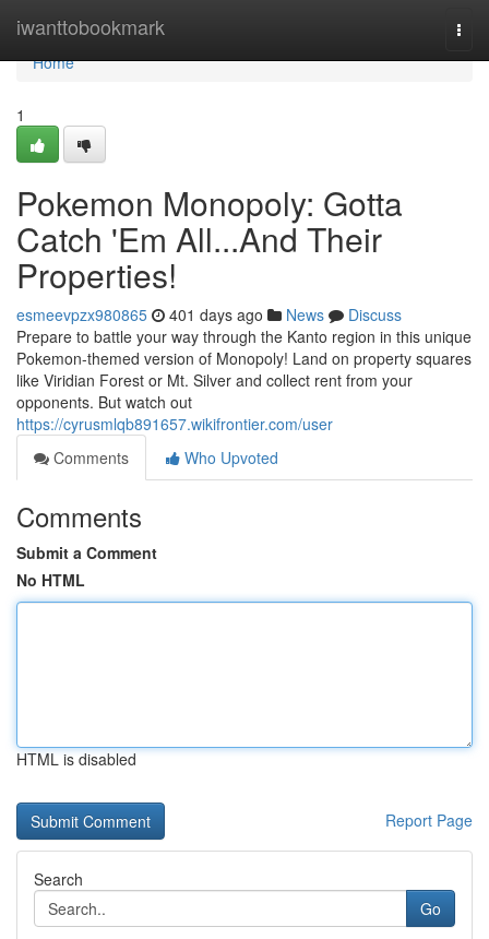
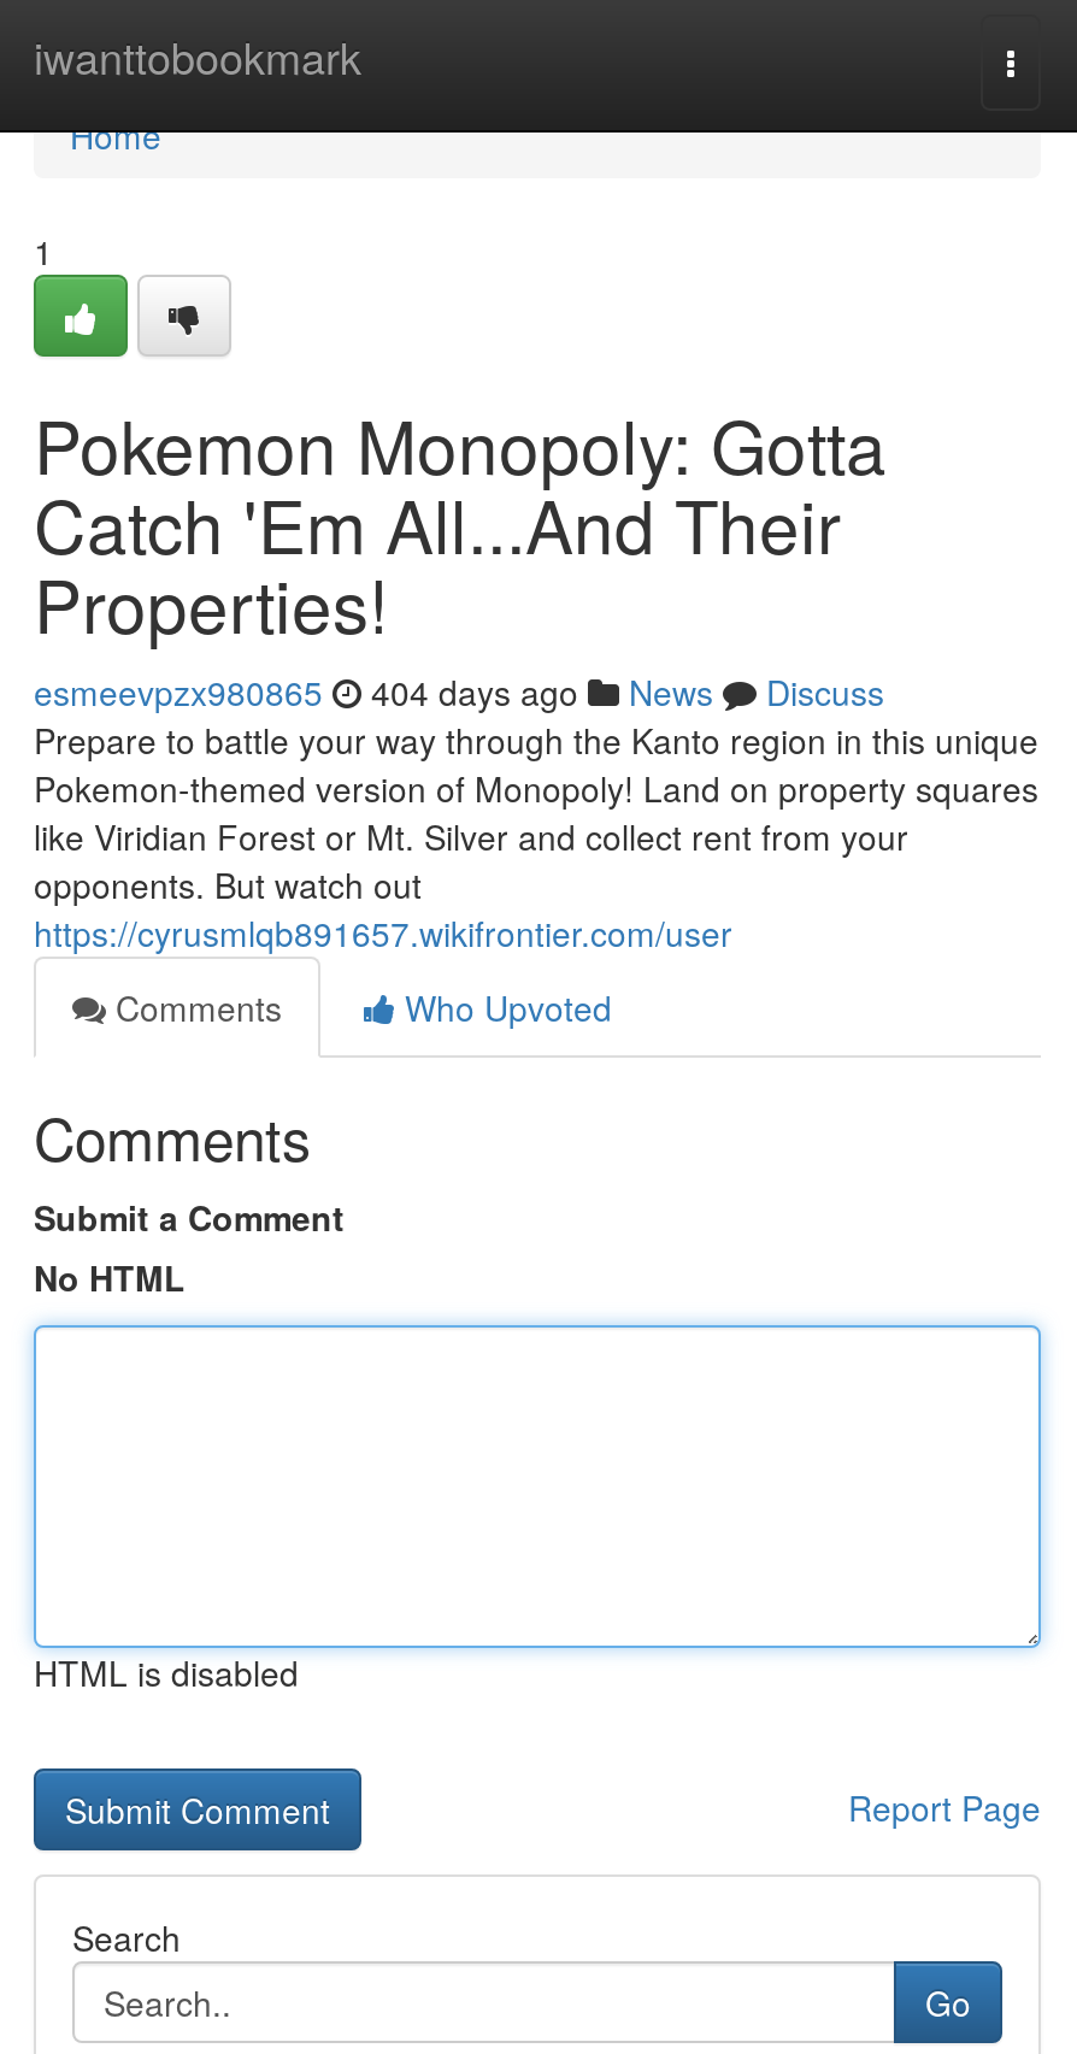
[16,304,402,325] esmeevpzx980865 401 days ago News Discuss -> [34,667,884,716] esmeevpzx980865 404 days ago News Discuss

